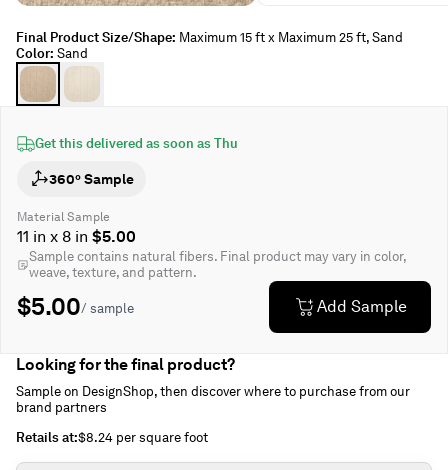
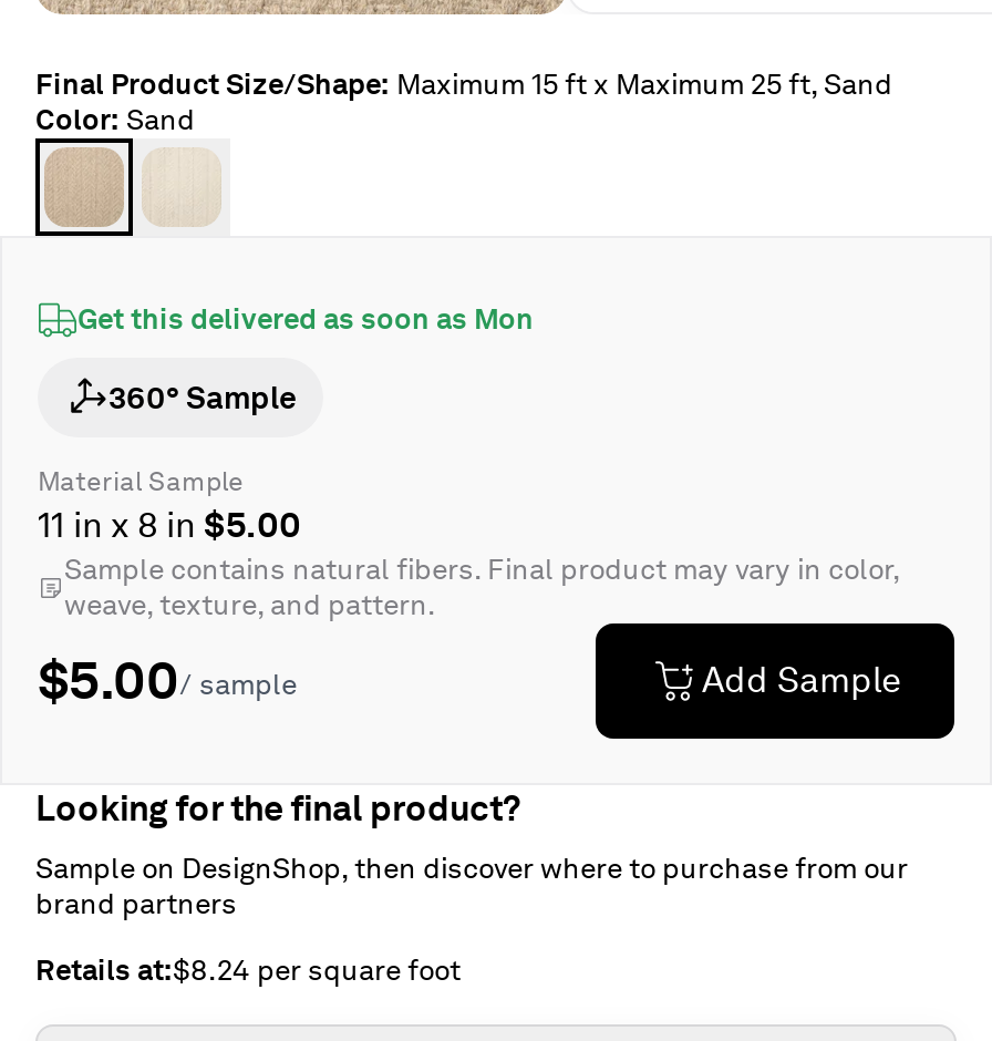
[35,136,238,151] Get this delivered as soon as Thu -> [77,301,534,334] Get this delivered as soon as Mon

